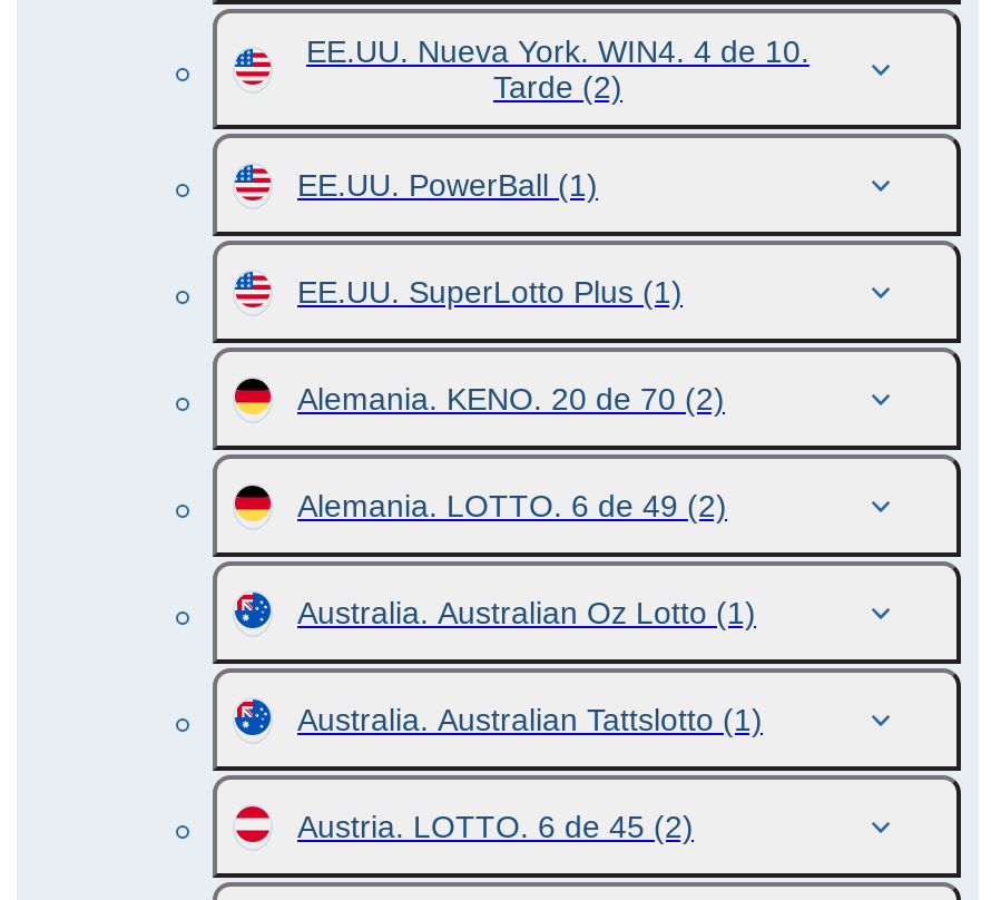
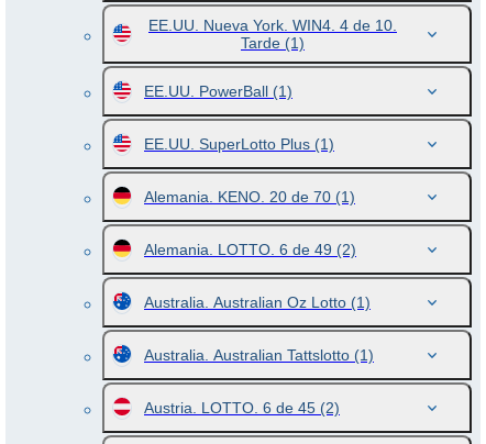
[493,69,622,105] Tarde (2) -> [241,34,305,52] Tarde (1)
[297,381,725,417] Alemania. KENO. 20 de 70 (2) -> [144,188,355,206] Alemania. KENO. 20 de 70 (1)

